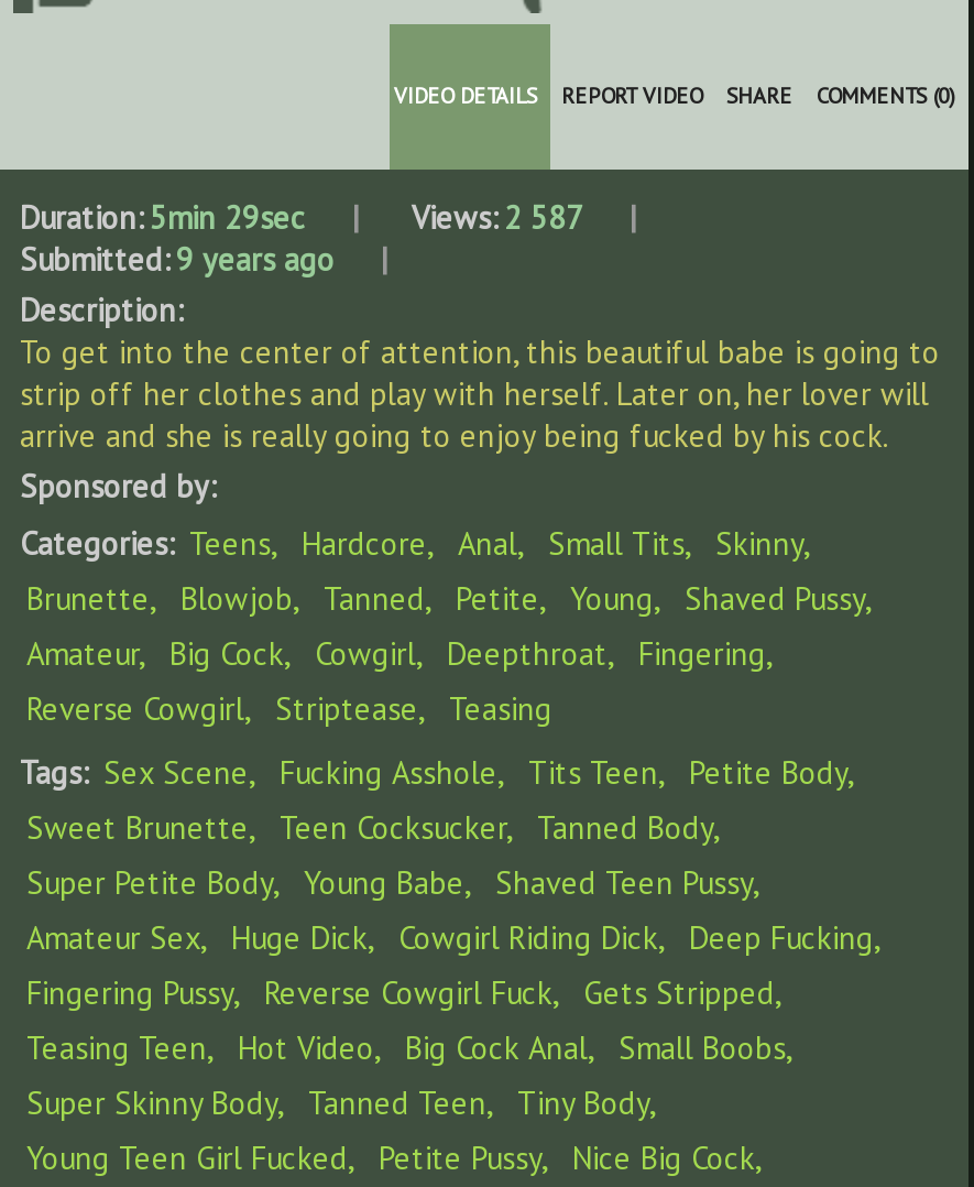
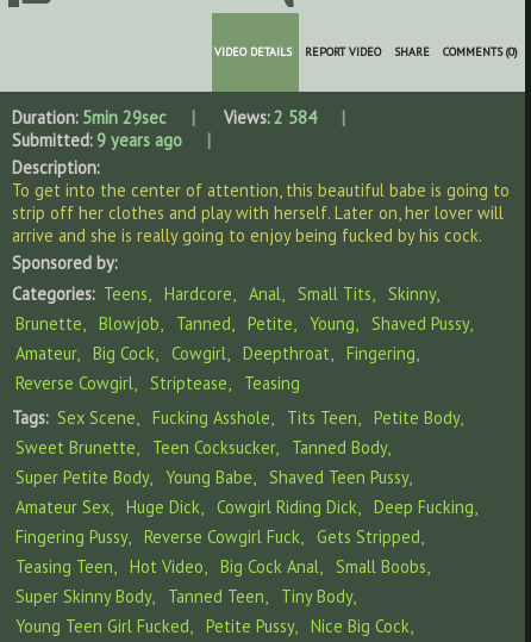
[412,196,583,238] Views: 2 587 -> [224,106,317,129] Views: 2 584

